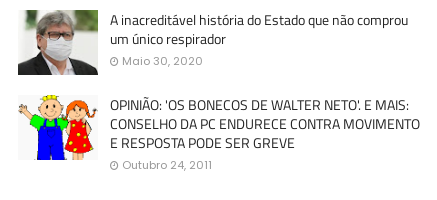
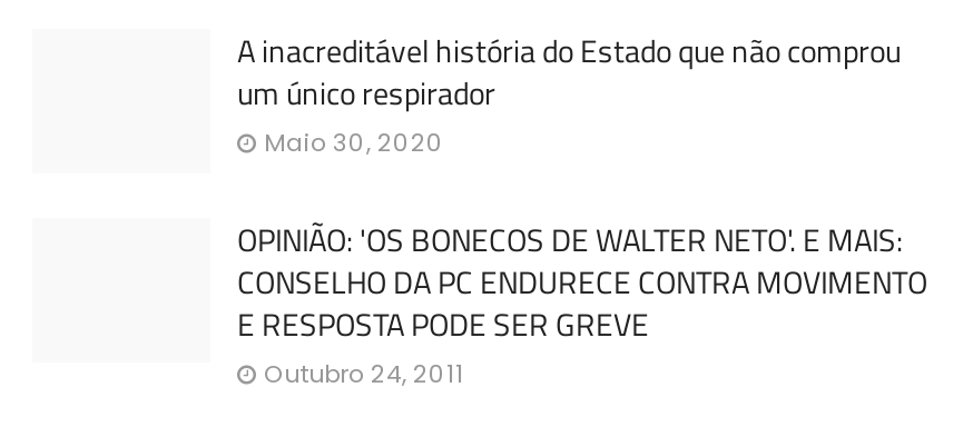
[17,9,99,76] [image] -> none
[18,94,98,161] [image] -> none

